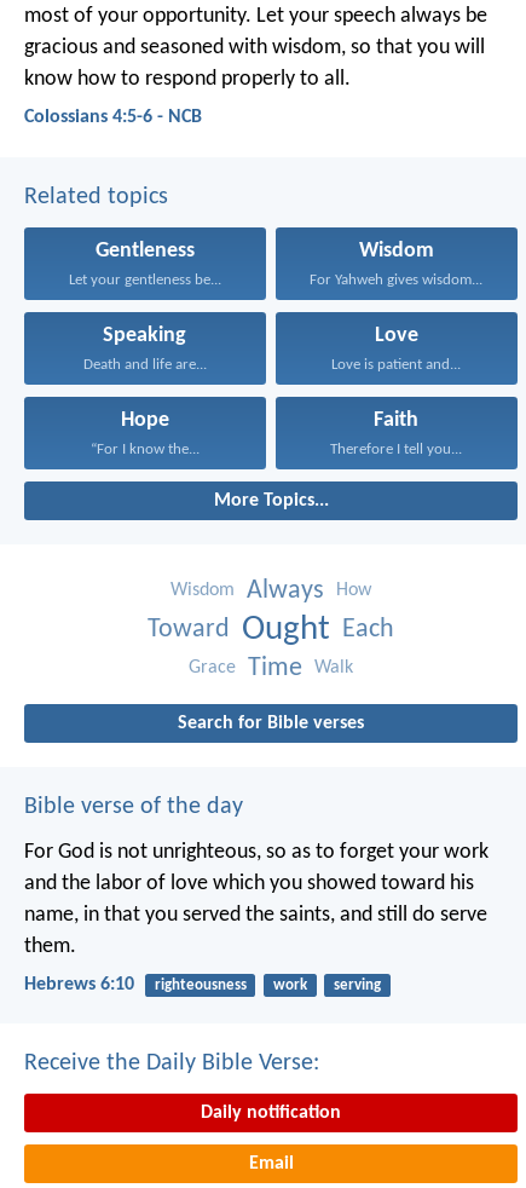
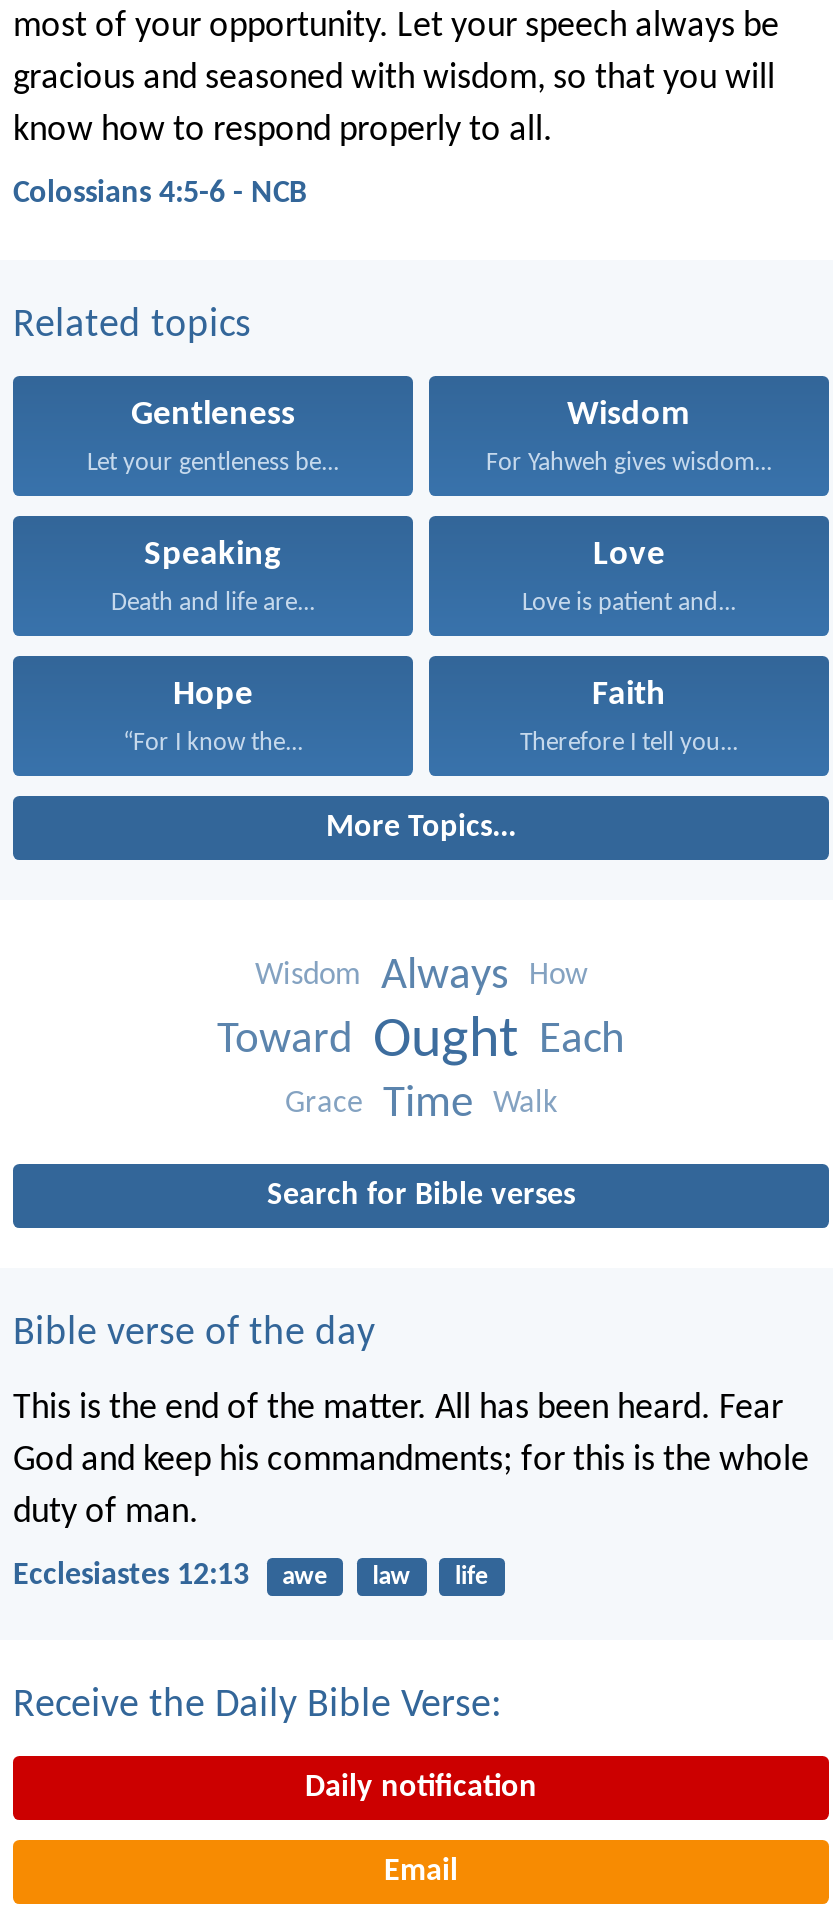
[24,841,489,958] For God is not unrighteous, so as to forget your work | and the labor of love which you showed toward his | name, in that you served the saints, and still do serve | them. -> [13,1390,809,1532] This is the end of the matter. All has been heard. Fear | God and keep his commandments; for this is the whole | duty of man.
[24,975,381,994] Hebrews 6:10 | righteousness | work | serving -> [13,1560,489,1592] Ecclesiastes 12:13 | awe | law | life

